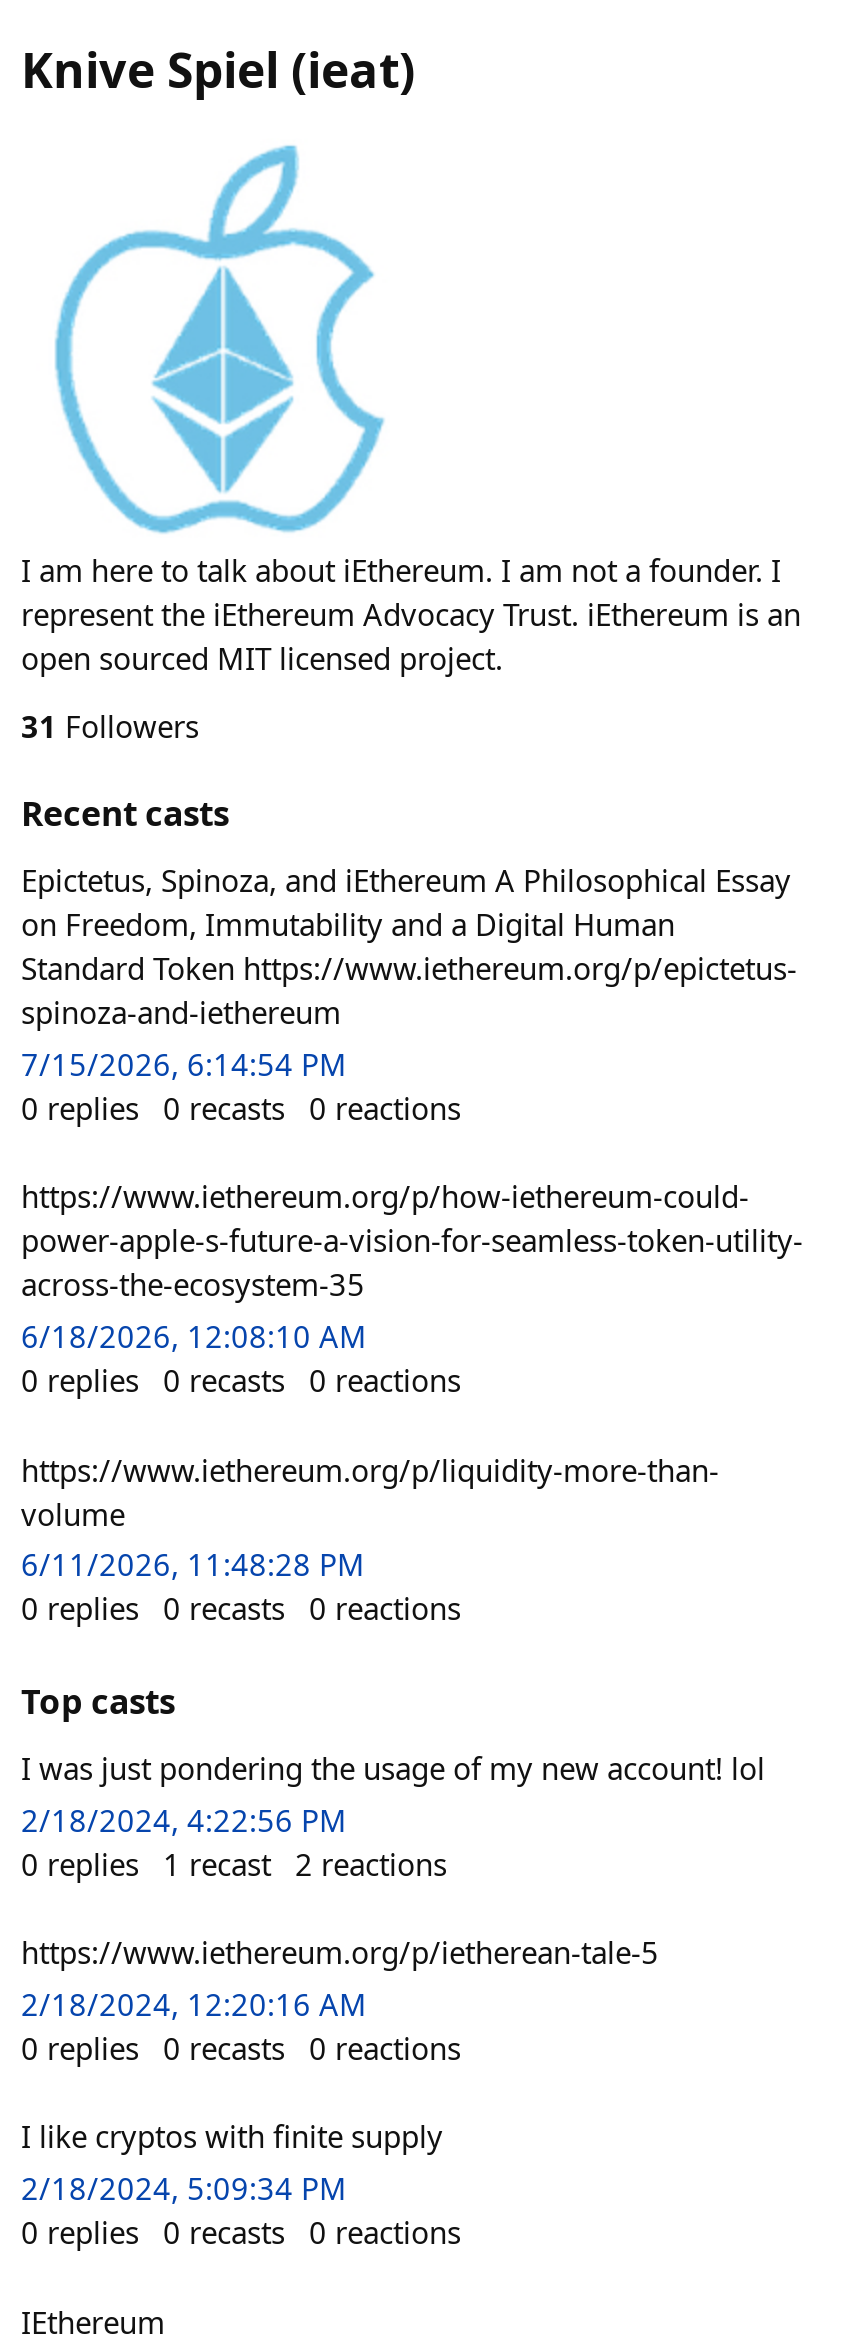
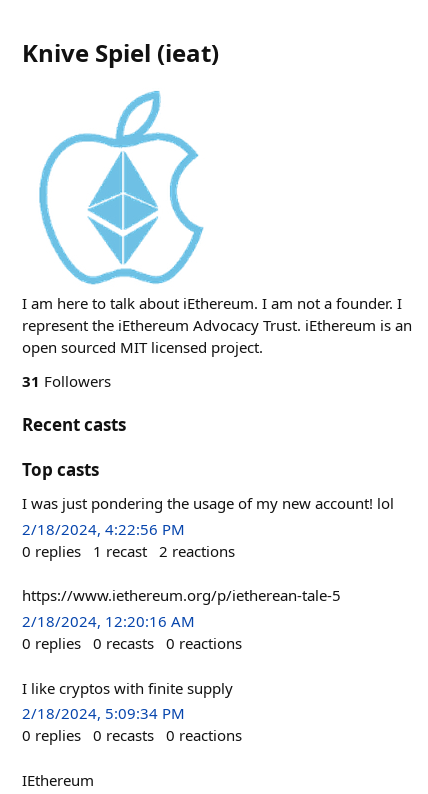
[21,860,803,1628] Epictetus, Spinoza, and iEthereum A Philosophical Essay | on Freedom, Immutability and a Digital Human | Standard Token https://www.iethereum.org/p/epictetus- | spinoza-and-iethereum | 7/15/2026, 6:14:54 PM | 0 replies 0 recasts 0 reactions | https://www.iethereum.org/p/how-iethereum-could- | power-apple-s-future-a-vision-for-seamless-token-utility- | across-the-ecosystem-35 | 6/18/2026, 12:08:10 AM | 0 replies 0 recasts 0 reactions | https://www.iethereum.org/p/liquidity-more-than- | volume | 6/11/2026, 11:48:28 PM | 0 replies 0 recasts 0 reactions -> none

